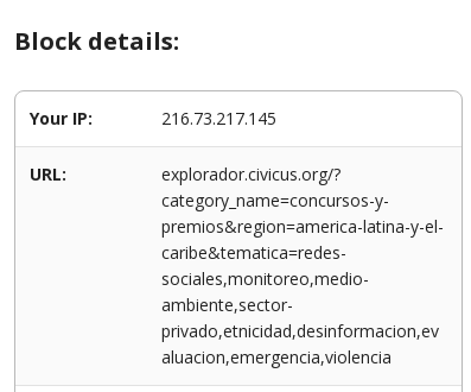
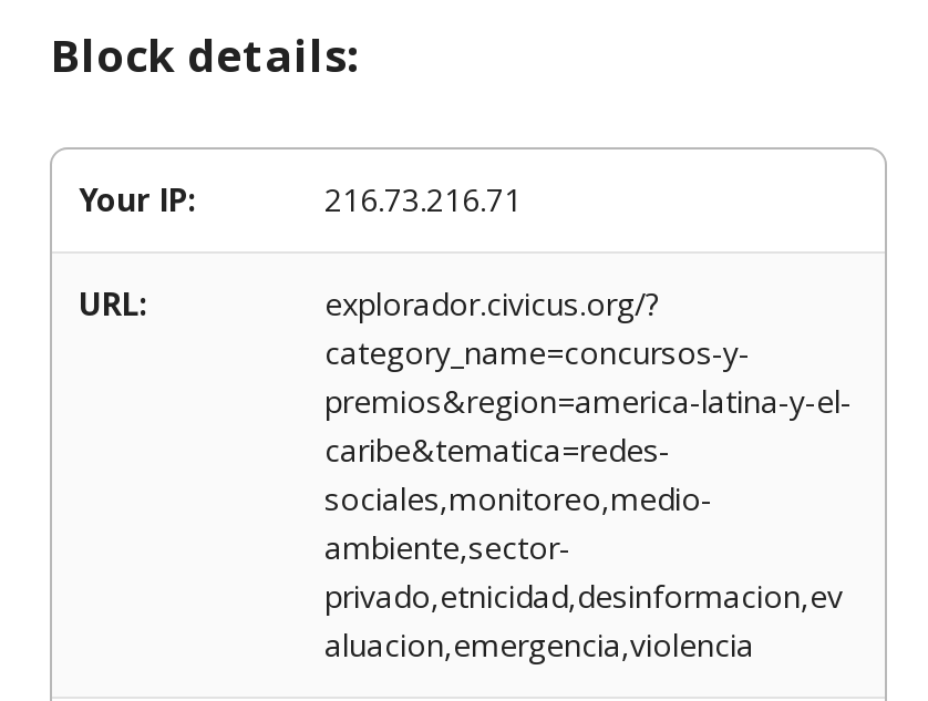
[161,107,276,129] 216.73.217.145 -> [324,178,522,220] 216.73.216.71

